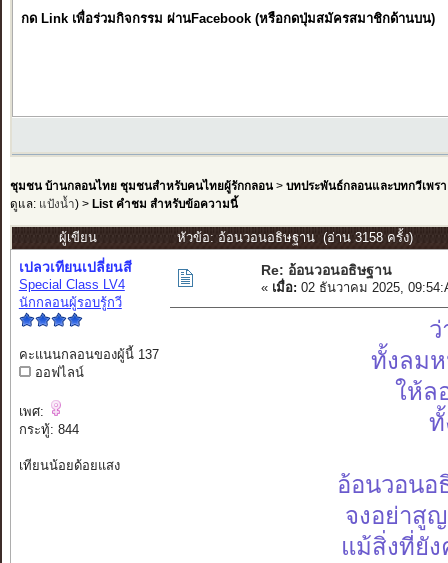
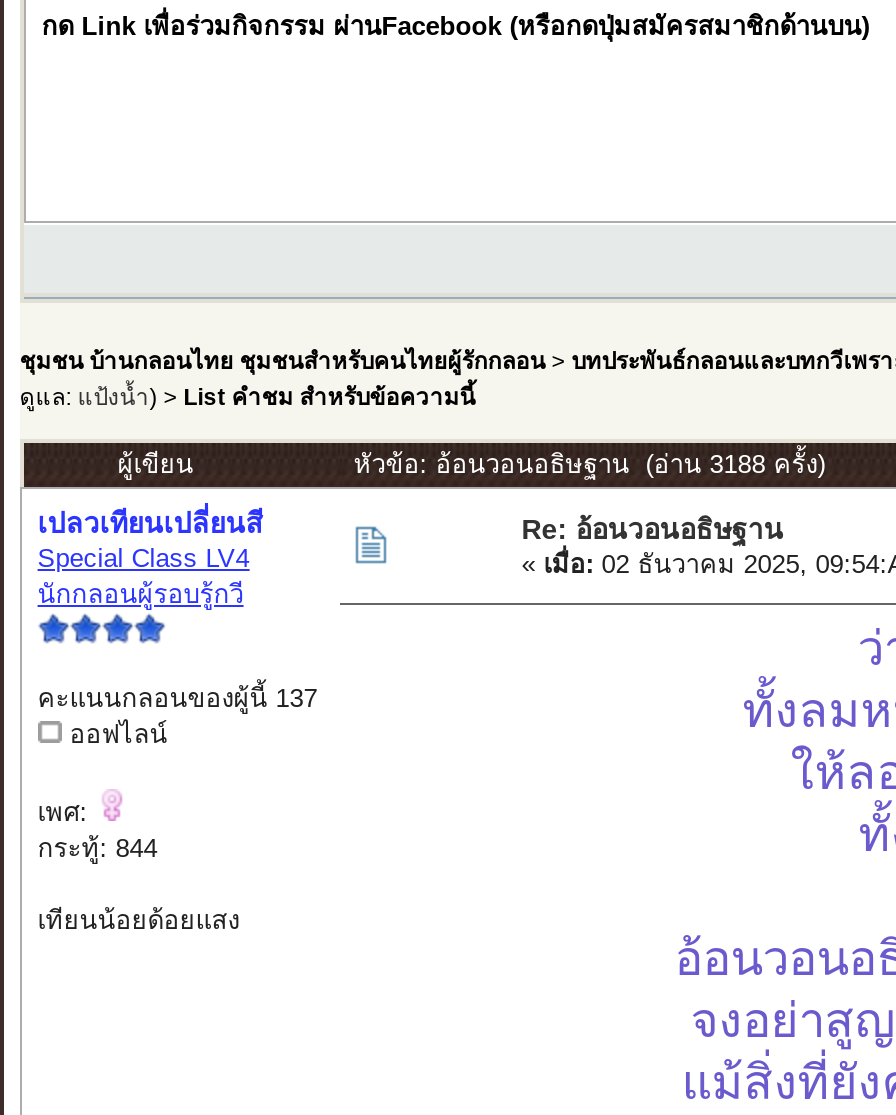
[177,230,413,245] หัวข้อ: อ้อนวอนอธิษฐาน (อ่าน 3158 ครั้ง) -> [354,449,826,479] หัวข้อ: อ้อนวอนอธิษฐาน (อ่าน 3188 ครั้ง)

